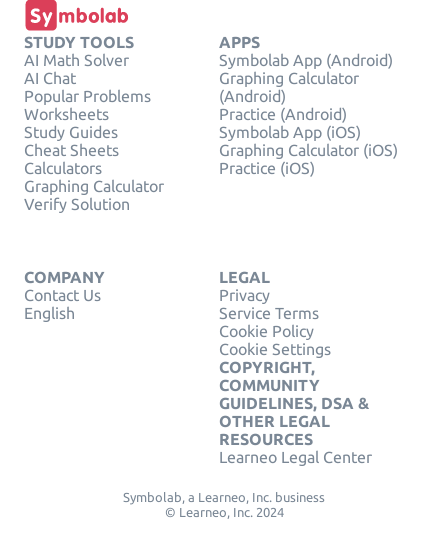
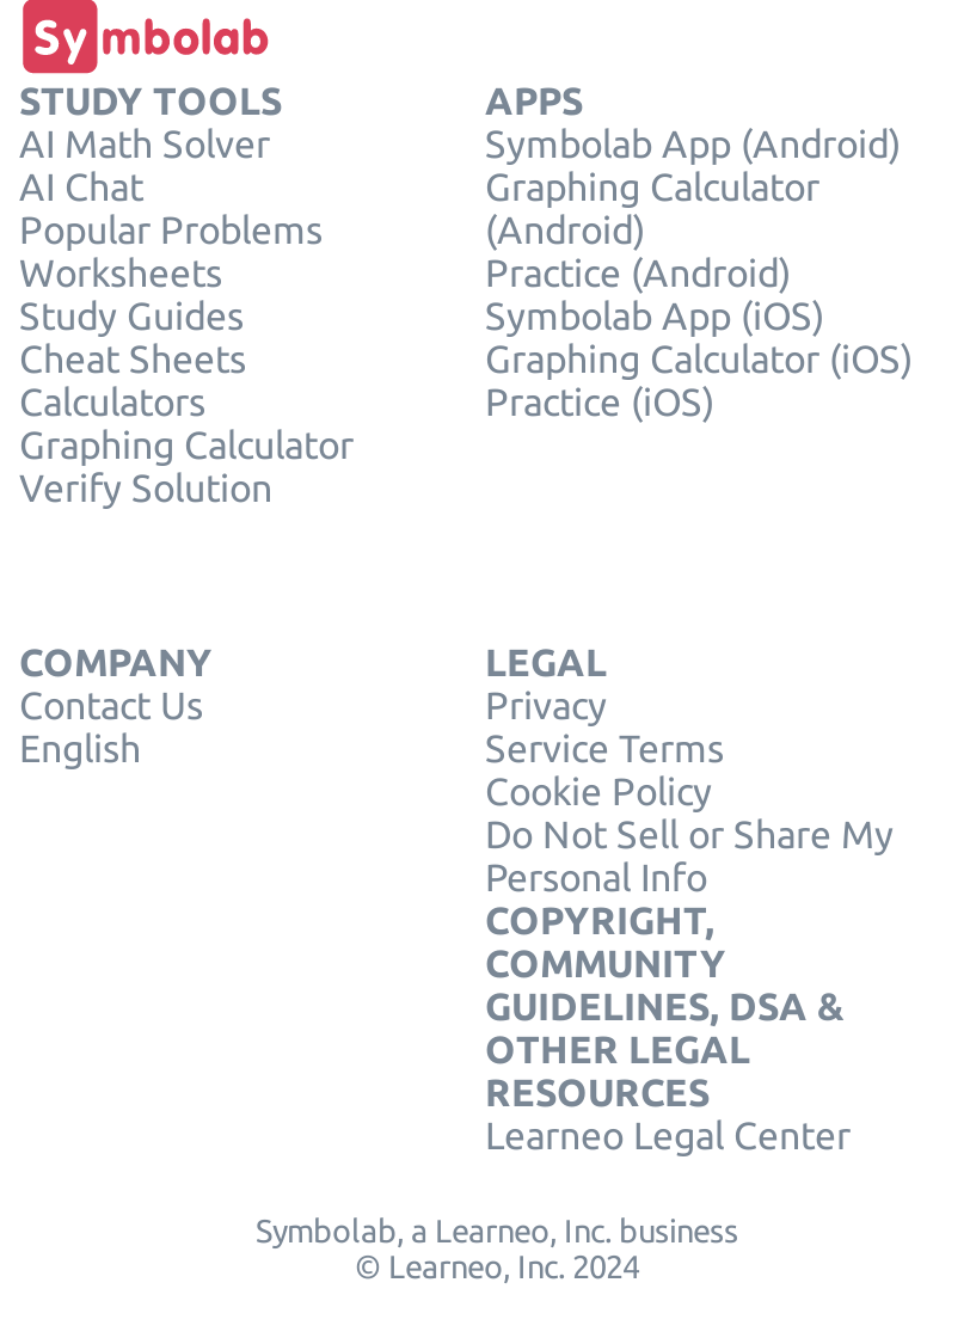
[219,340,331,358] Cookie Settings -> [485,814,894,900] Do Not Sell or Share My | Personal Info

